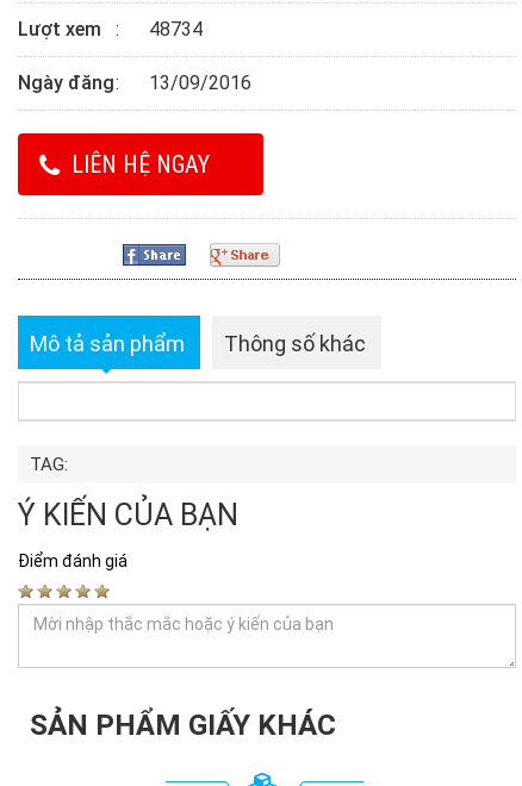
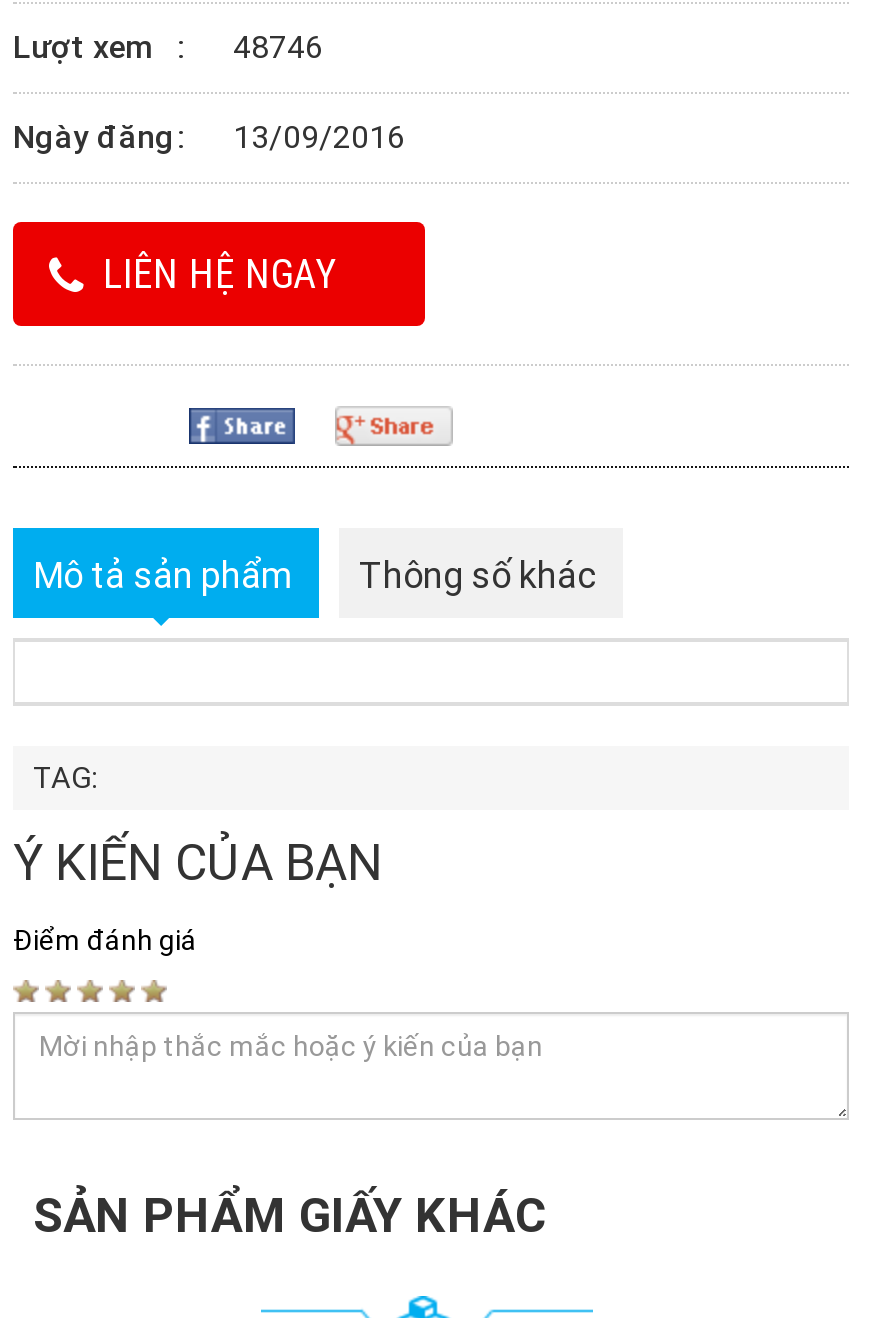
[149,18,203,41] 48734 -> [233,29,323,67] 48746

